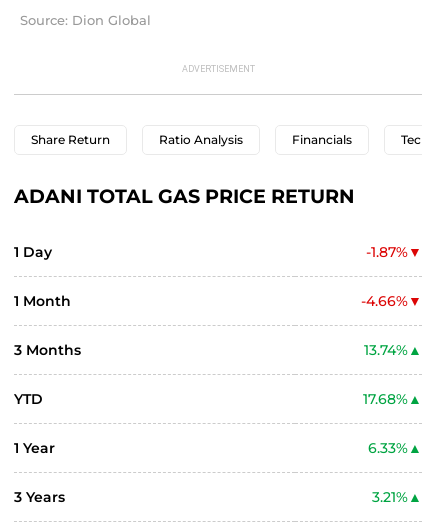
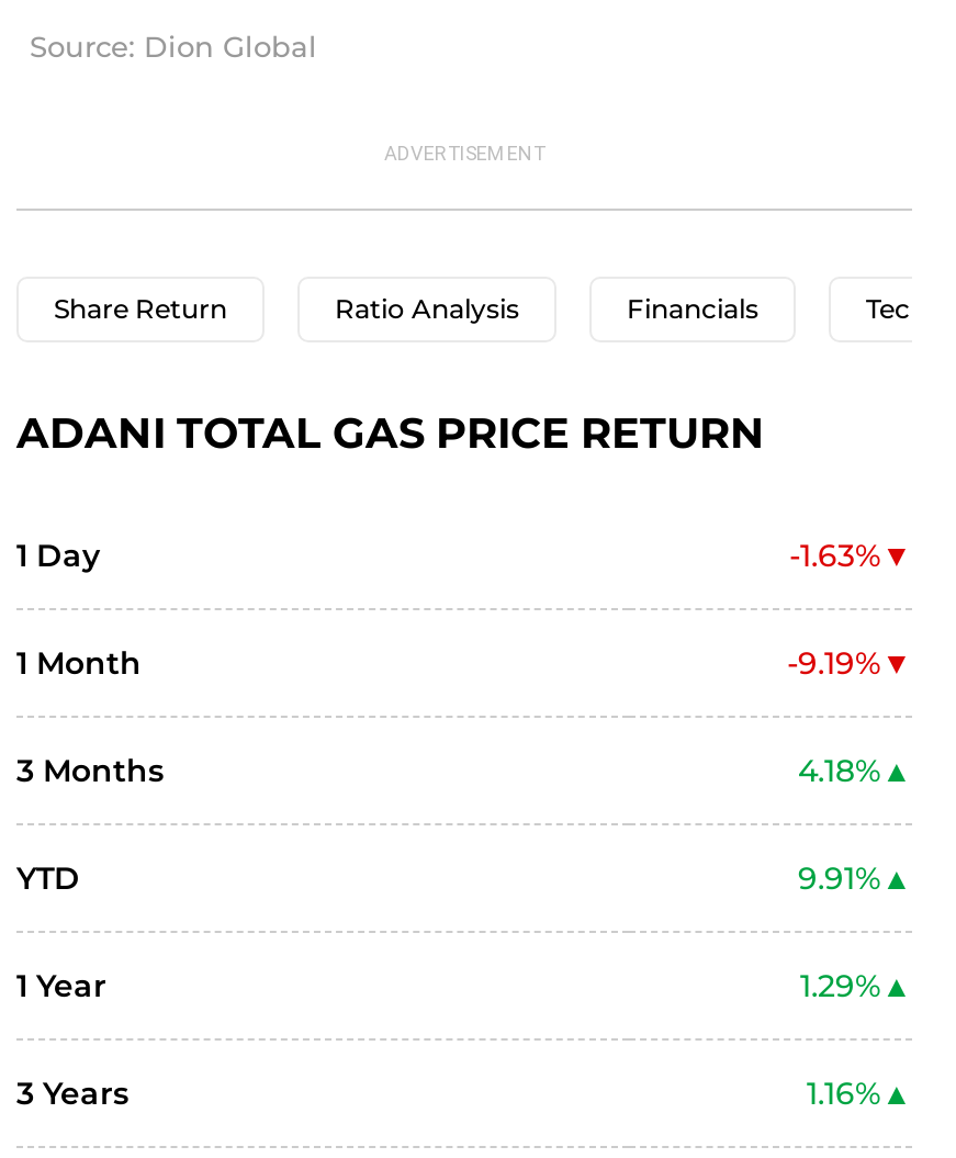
[366,243,408,261] -1.87% -> [789,535,881,575] -1.63%
[361,292,408,310] -4.66% -> [787,643,881,682] -9.19%
[364,341,408,359] 13.74% -> [798,750,881,790] 4.18%
[363,390,408,408] 17.68% -> [798,858,881,897] 9.91%
[368,439,408,457] 6.33% -> [800,965,881,1005] 1.29%
[372,488,408,506] 3.21% -> [807,1073,881,1113] 1.16%

